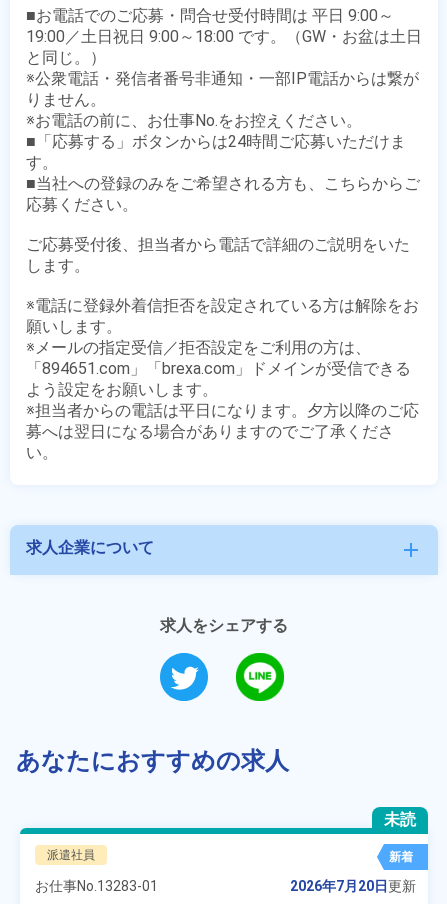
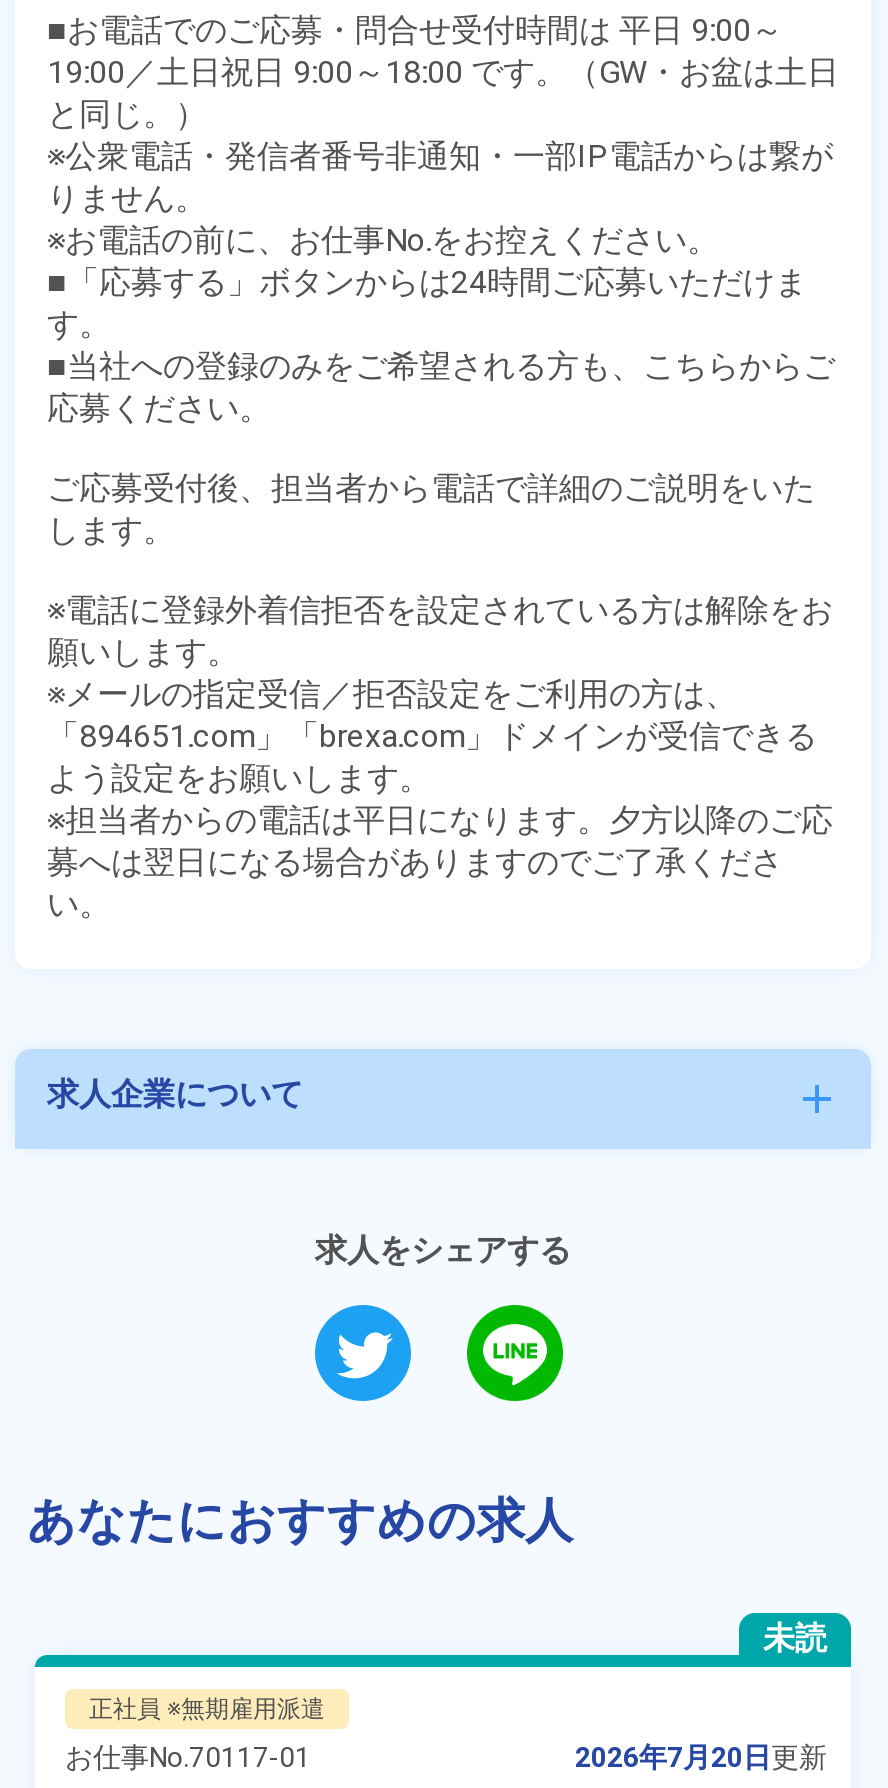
[47,848,413,864] 派遣社員 | 新着 -> [89,1695,325,1723] 正社員 ※無期雇用派遣
[35,878,158,894] お仕事No.13283-01 -> [65,1741,311,1773] お仕事No.70117-01

